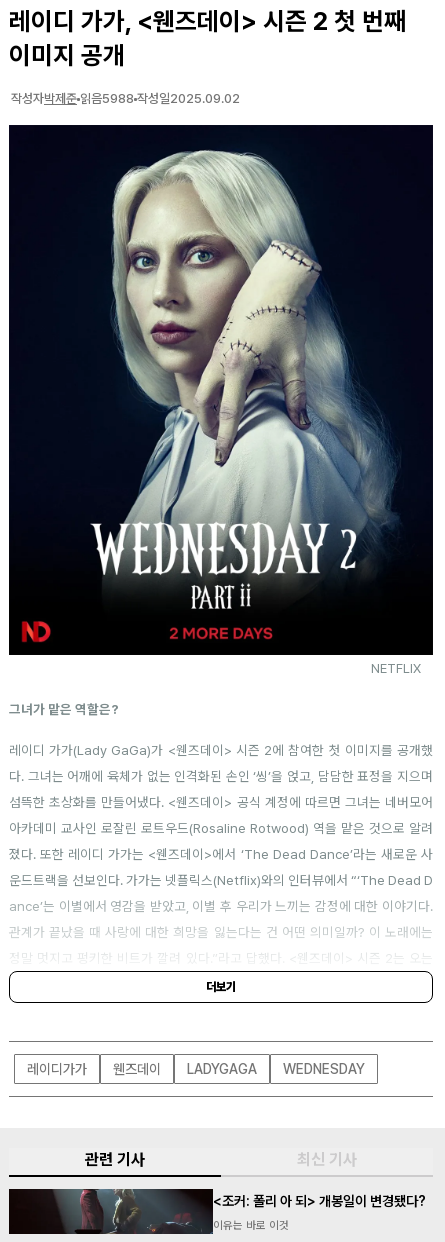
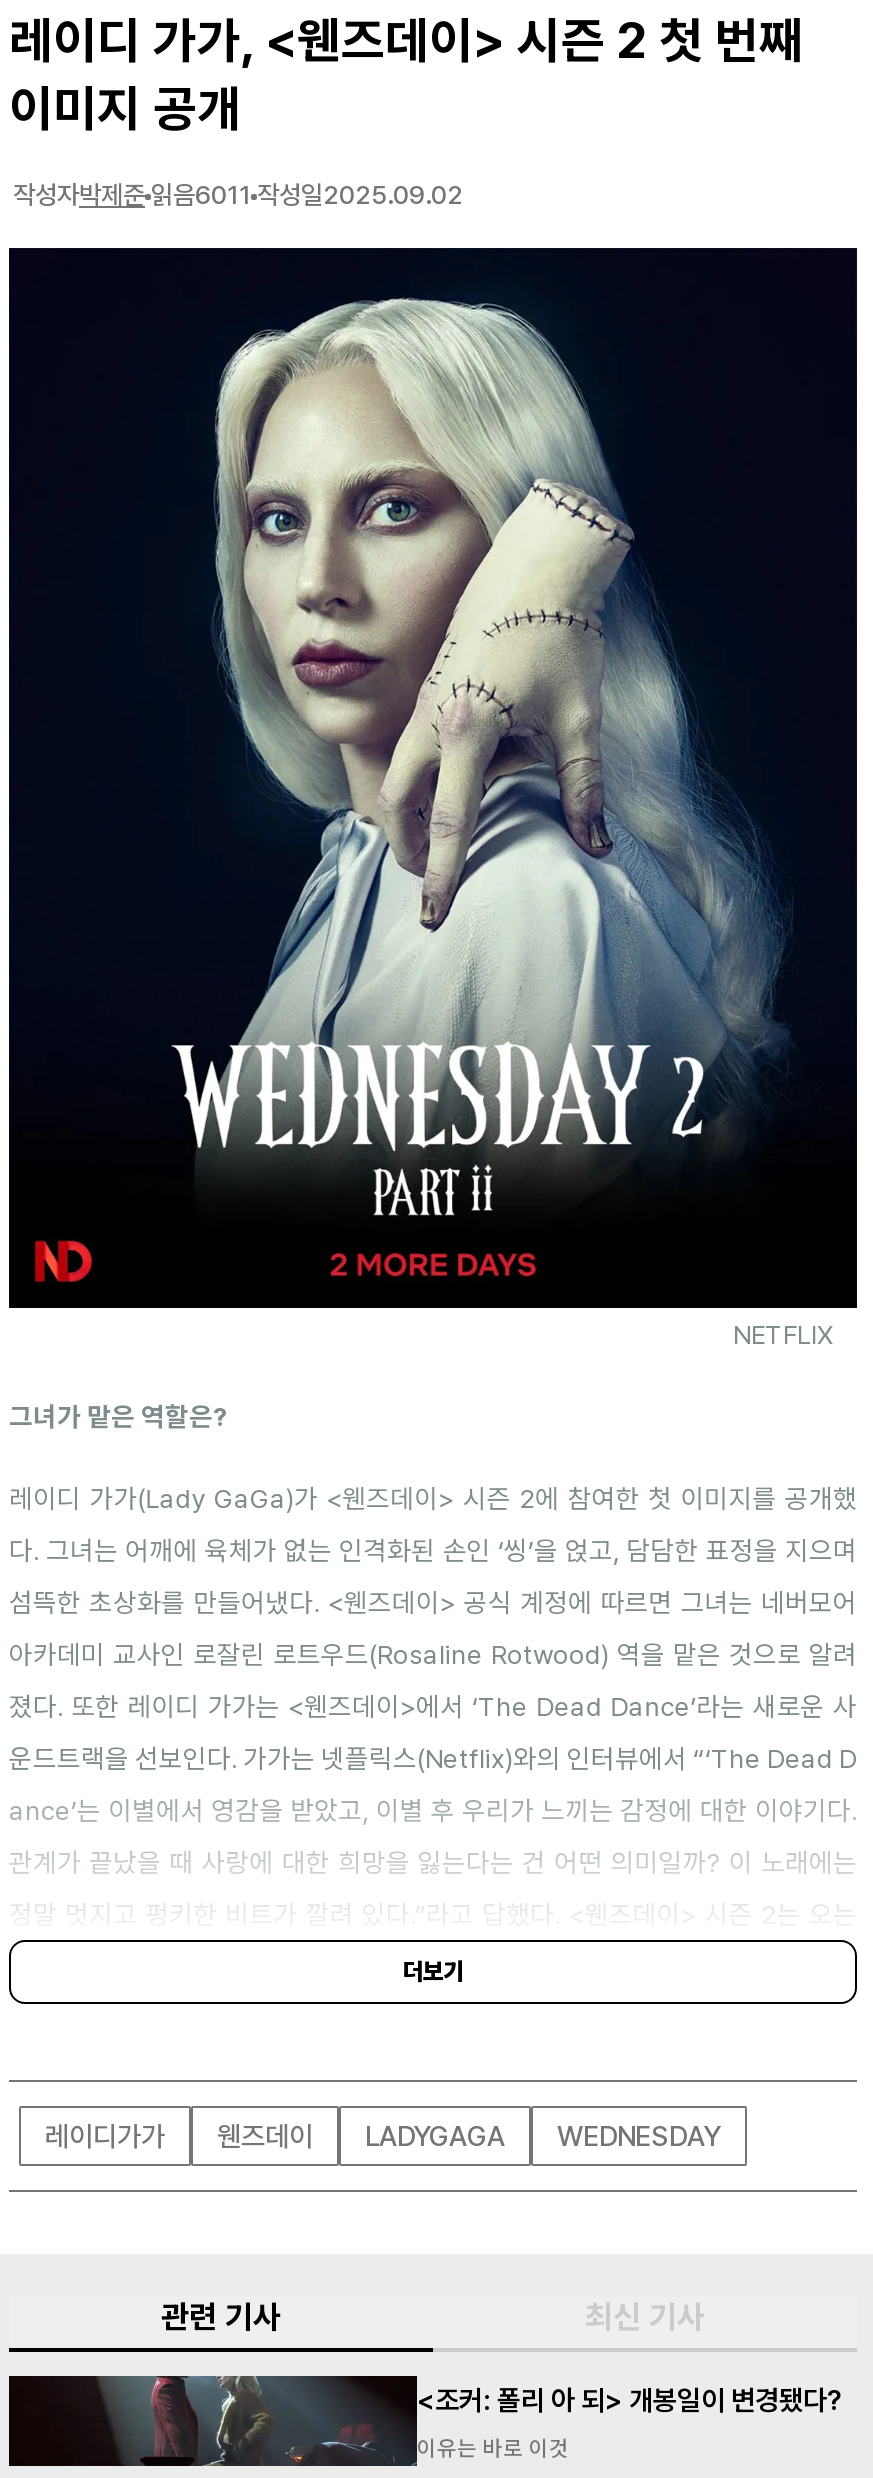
[11,91,240,106] 작성자박제준 읽음5988 작성일2025.09.02 -> [13,180,463,210] 작성자박제준 읽음6011 작성일2025.09.02

